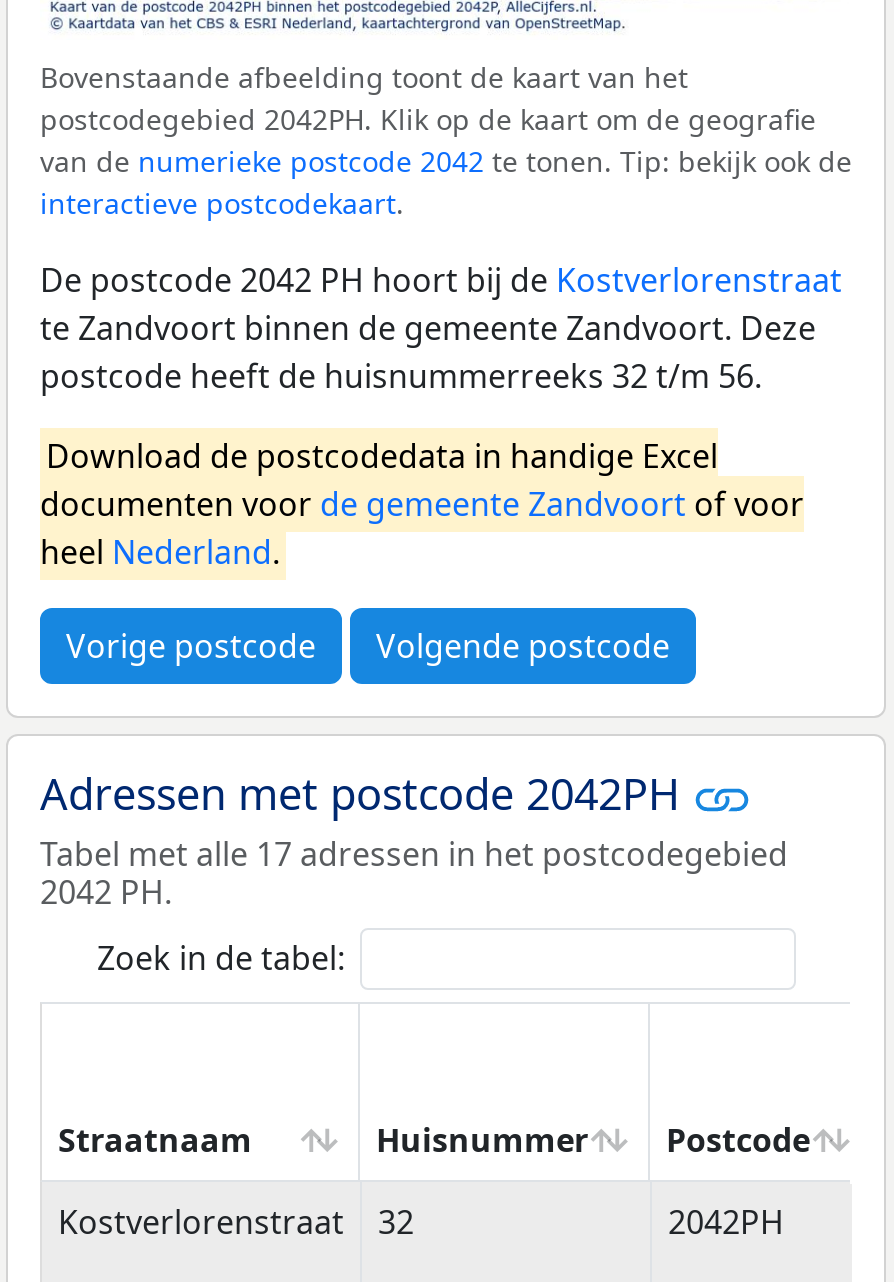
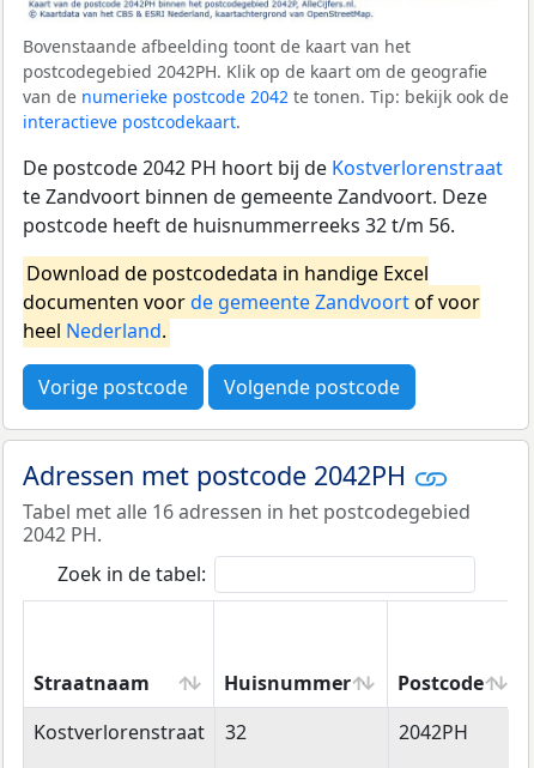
[40,832,788,876] Tabel met alle 17 adressen in het postcodegebied -> [23,499,471,525] Tabel met alle 16 adressen in het postcodegebied

